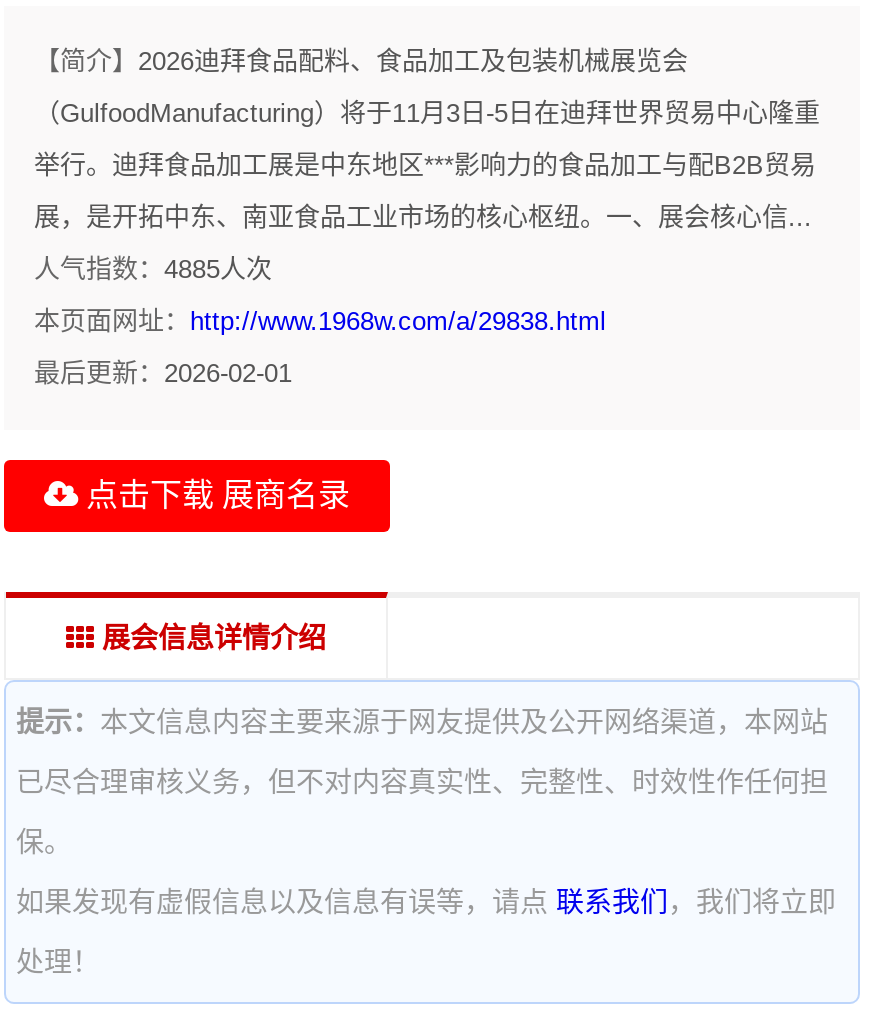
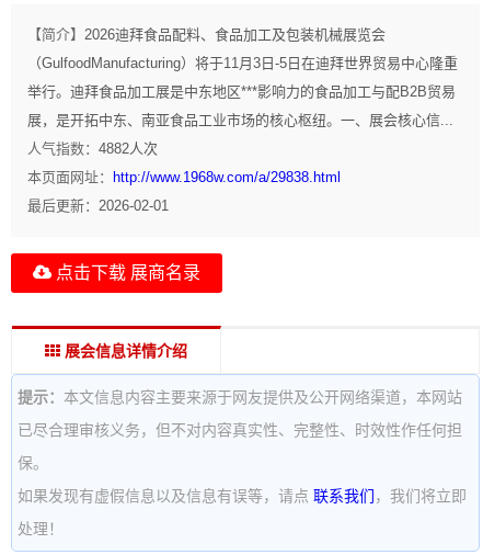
[34,254,272,284] 人气指数：4885人次 -> [27,140,158,157] 人气指数：4882人次

